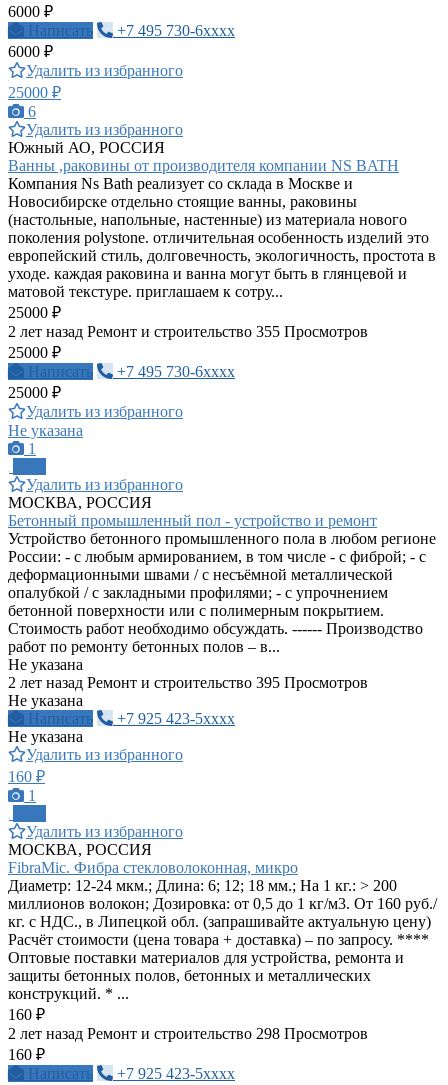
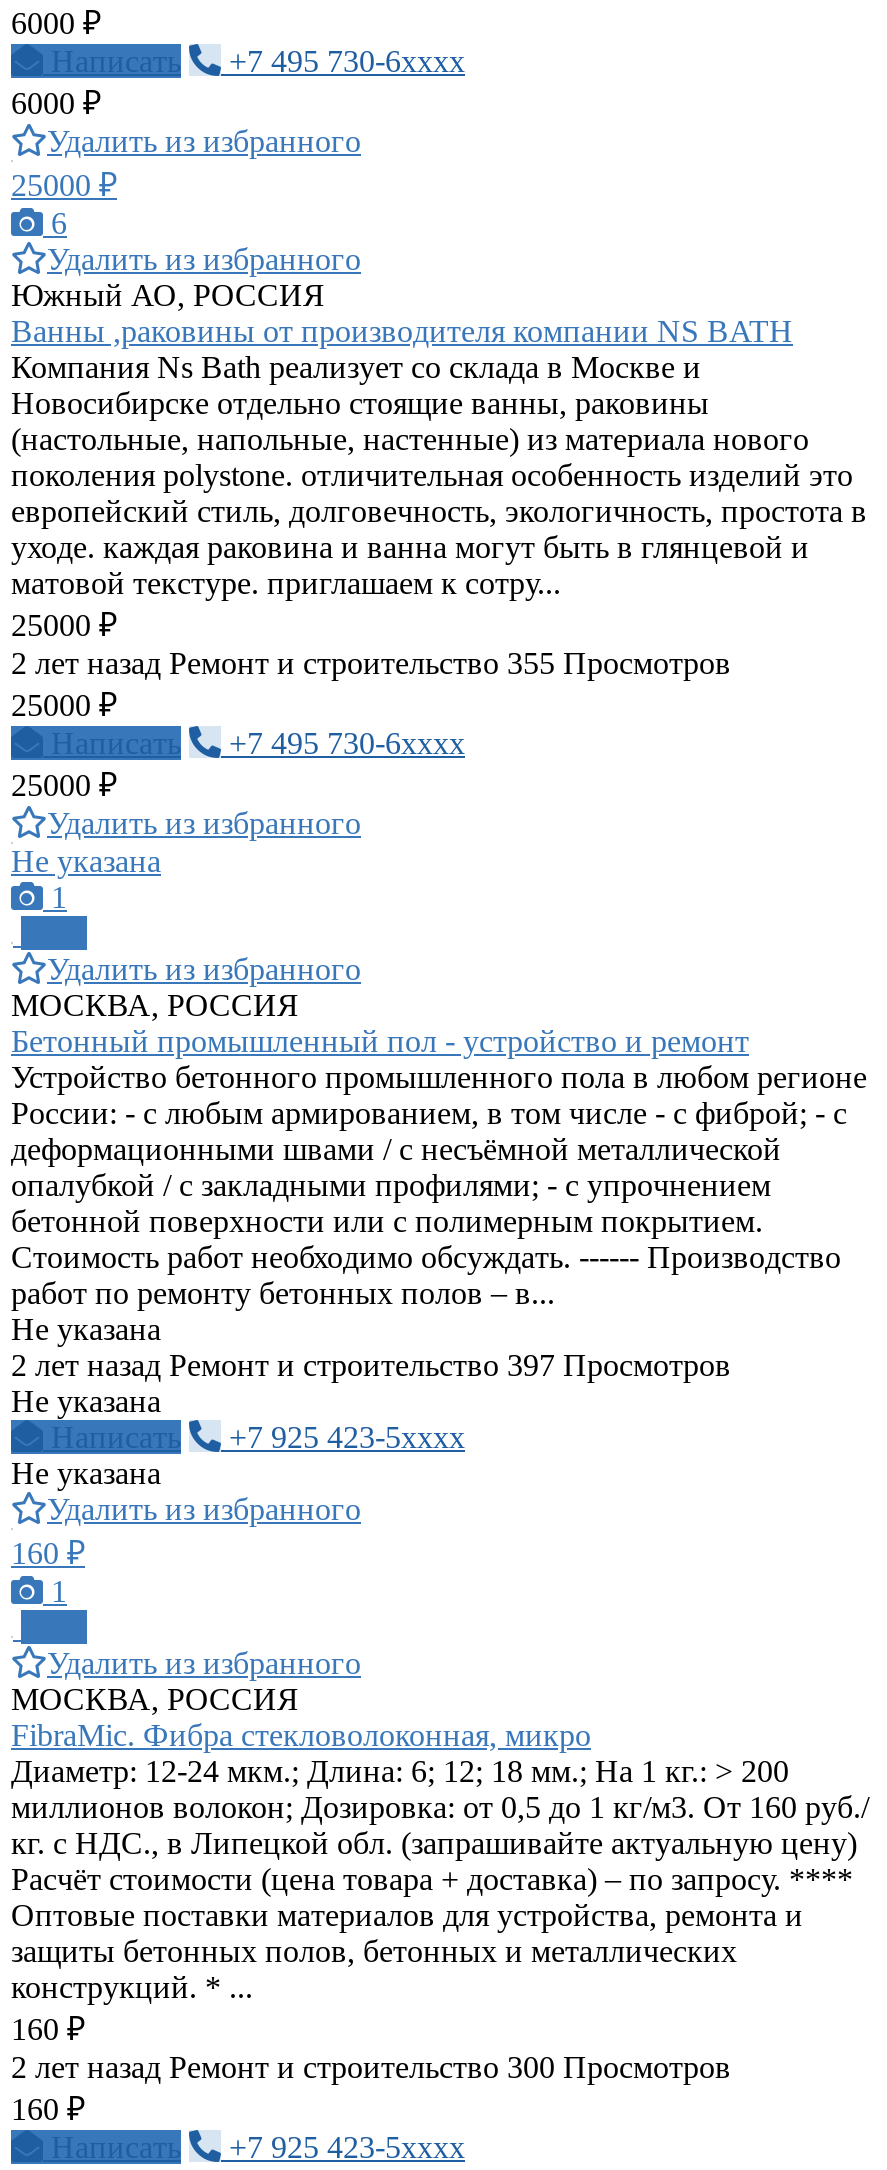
[8,674,368,691] 2 лет назад Ремонт и строительство 395 Просмотров -> [11,1348,731,1382] 2 лет назад Ремонт и строительство 397 Просмотров
[8,1025,368,1042] 2 лет назад Ремонт и строительство 298 Просмотров -> [11,2050,731,2084] 2 лет назад Ремонт и строительство 300 Просмотров

